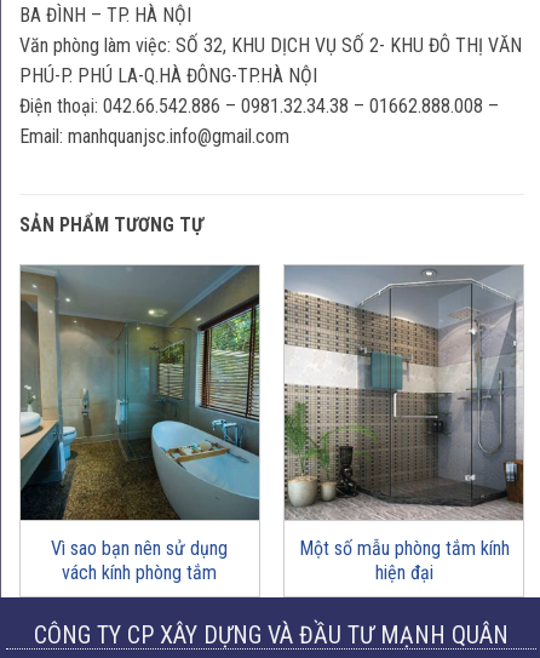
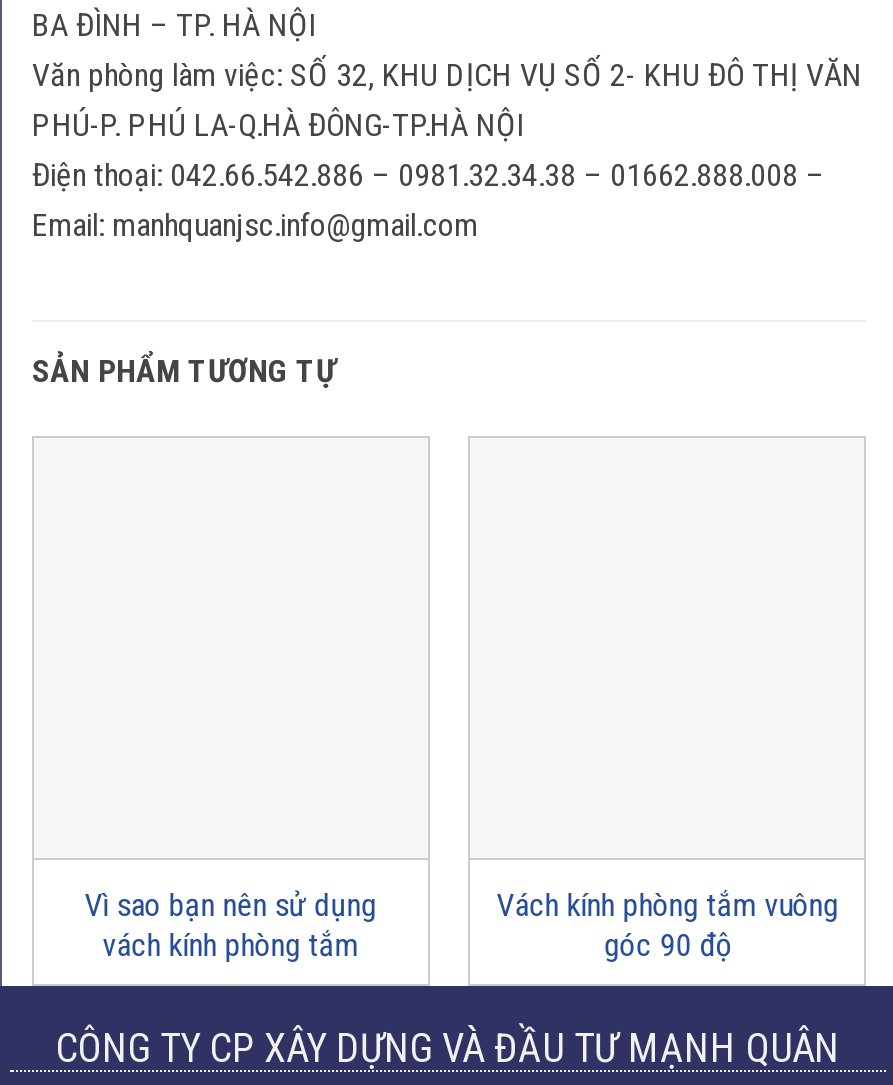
[19,264,260,521] [image] -> none
[283,264,524,521] [image] -> none
[299,537,509,584] Một số mẫu phòng tắm kính | hiện đại -> [496,886,838,964] Vách kính phòng tắm vuông | góc 90 độ

